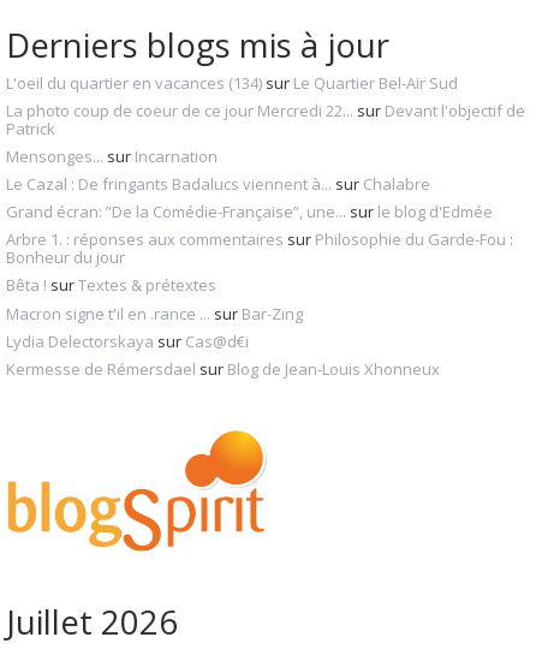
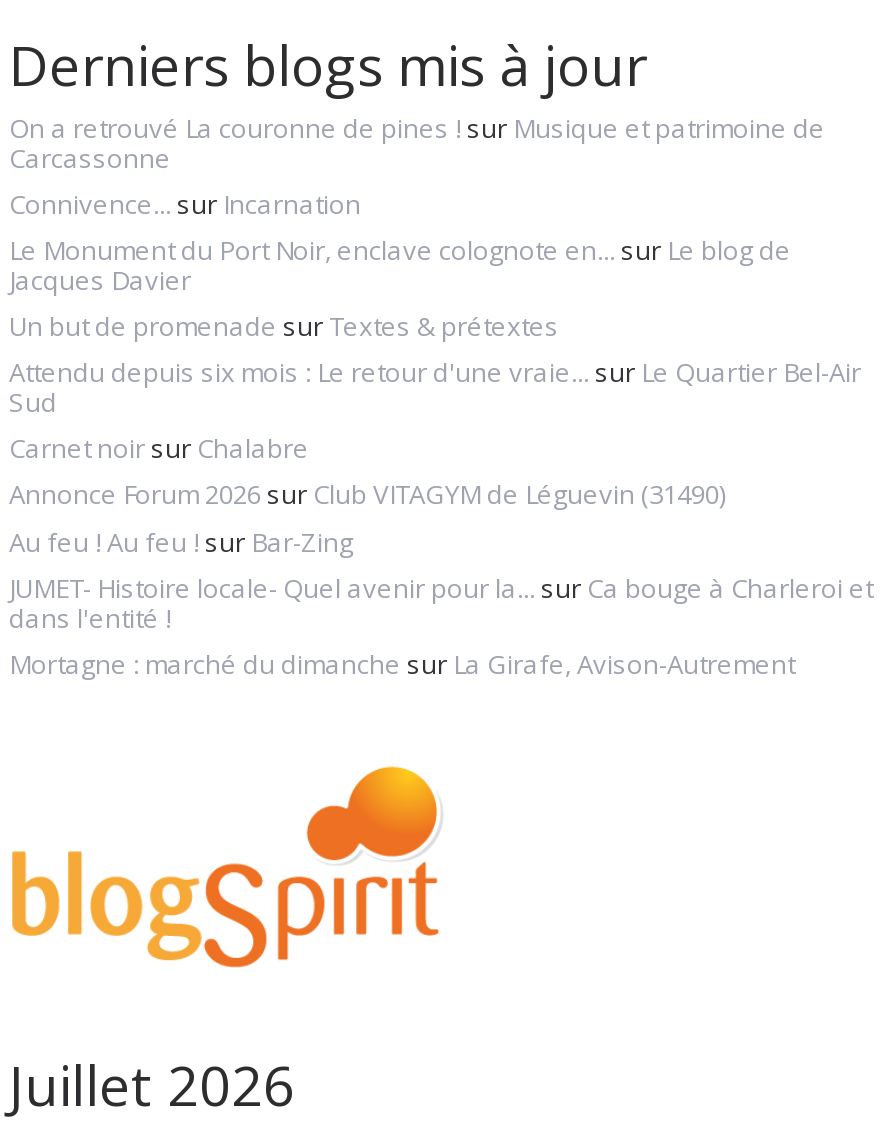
[6,72,525,380] L'oeil du quartier en vacances (134) sur Le Quartier Bel-Air Sud | La photo coup de coeur de ce jour Mercredi 22... sur Devant l'objectif de | Patrick | Mensonges... sur Incarnation | Le Cazal : De fringants Badalucs viennent à... sur Chalabre | Grand écran: ”De la Comédie-Française”, une... sur le blog d'Edmée | Arbre 1. : réponses aux commentaires sur Philosophie du Garde-Fou : | Bonheur du jour | Bêta ! surTextes & prétextes | Macron signe t'il en .rance ... sur Bar-Zing | Lydia Delectorskaya sur Cas@d€i | Kermesse de Rémersdael sur Blog de Jean-Louis Xhonneux -> [9,109,873,682] On a retrouvé La couronne de pines ! sur Musique et patrimoine de | Carcassonne | Connivence... sur Incarnation | Le Monument du Port Noir, enclave colognote en... sur Le blog de | Jacques Davier | Un but de promenade sur Textes & prétextes | Attendu depuis six mois : Le retour d'une vraie... sur Le Quartier Bel-Air | Sud | Carnet noir sur Chalabre | Annonce Forum 2026 sur Club VITAGYM de Léguevin (31490) | Au feu ! Au feu ! sur Bar-Zing | JUMET- Histoire locale- Quel avenir pour la... sur Ca bouge à Charleroi et | dans l'entité ! | Mortagne : marché du dimanche sur La Girafe, Avison-Autrement

